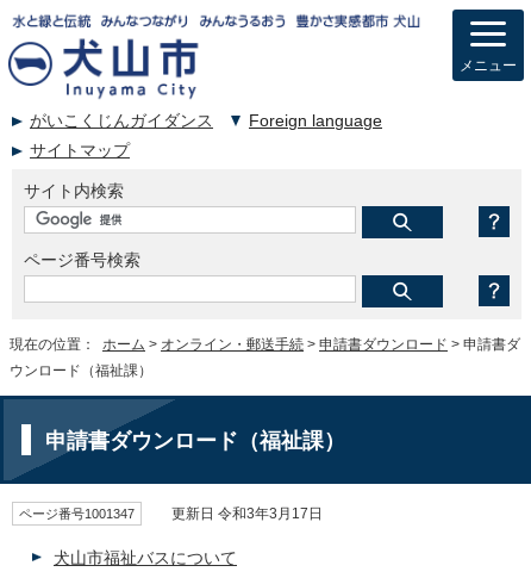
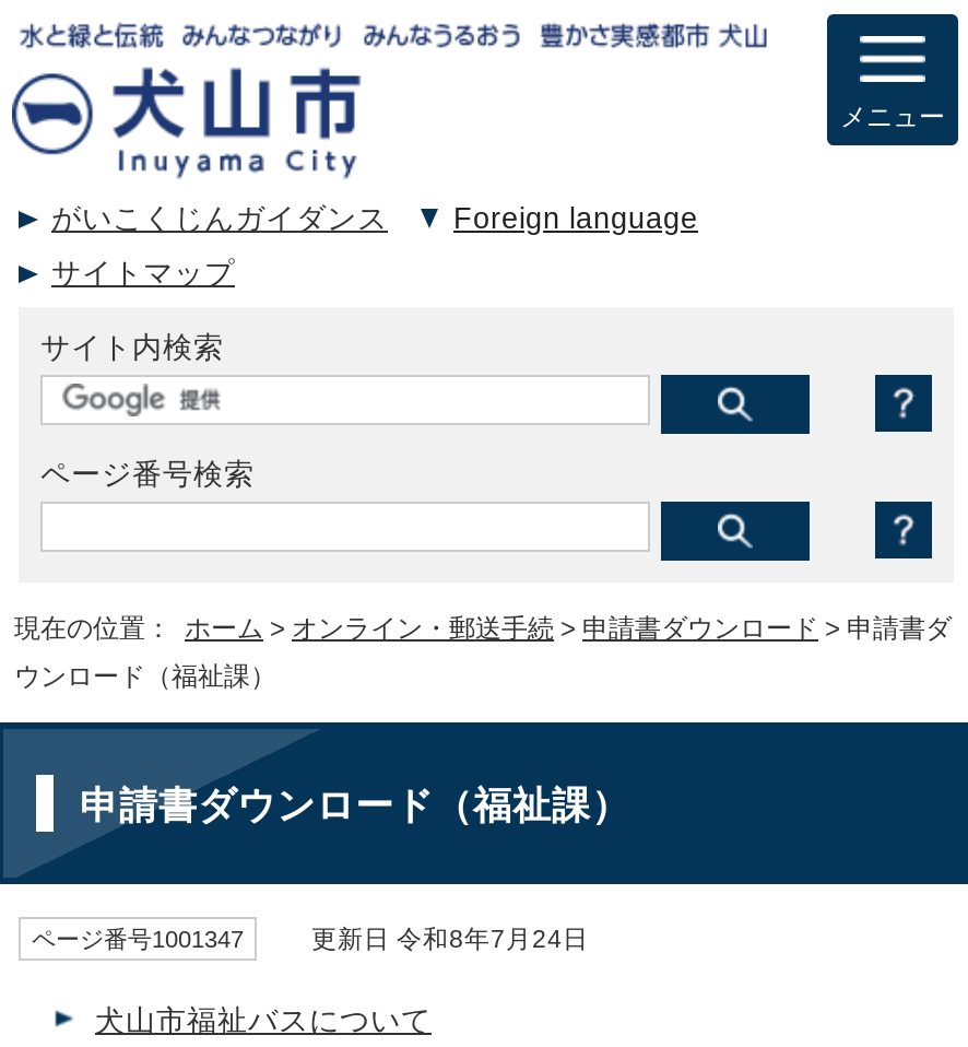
[154,507,326,521] 更新日 令和3年3月17日 -> [279,926,595,952] 更新日 令和8年7月24日

